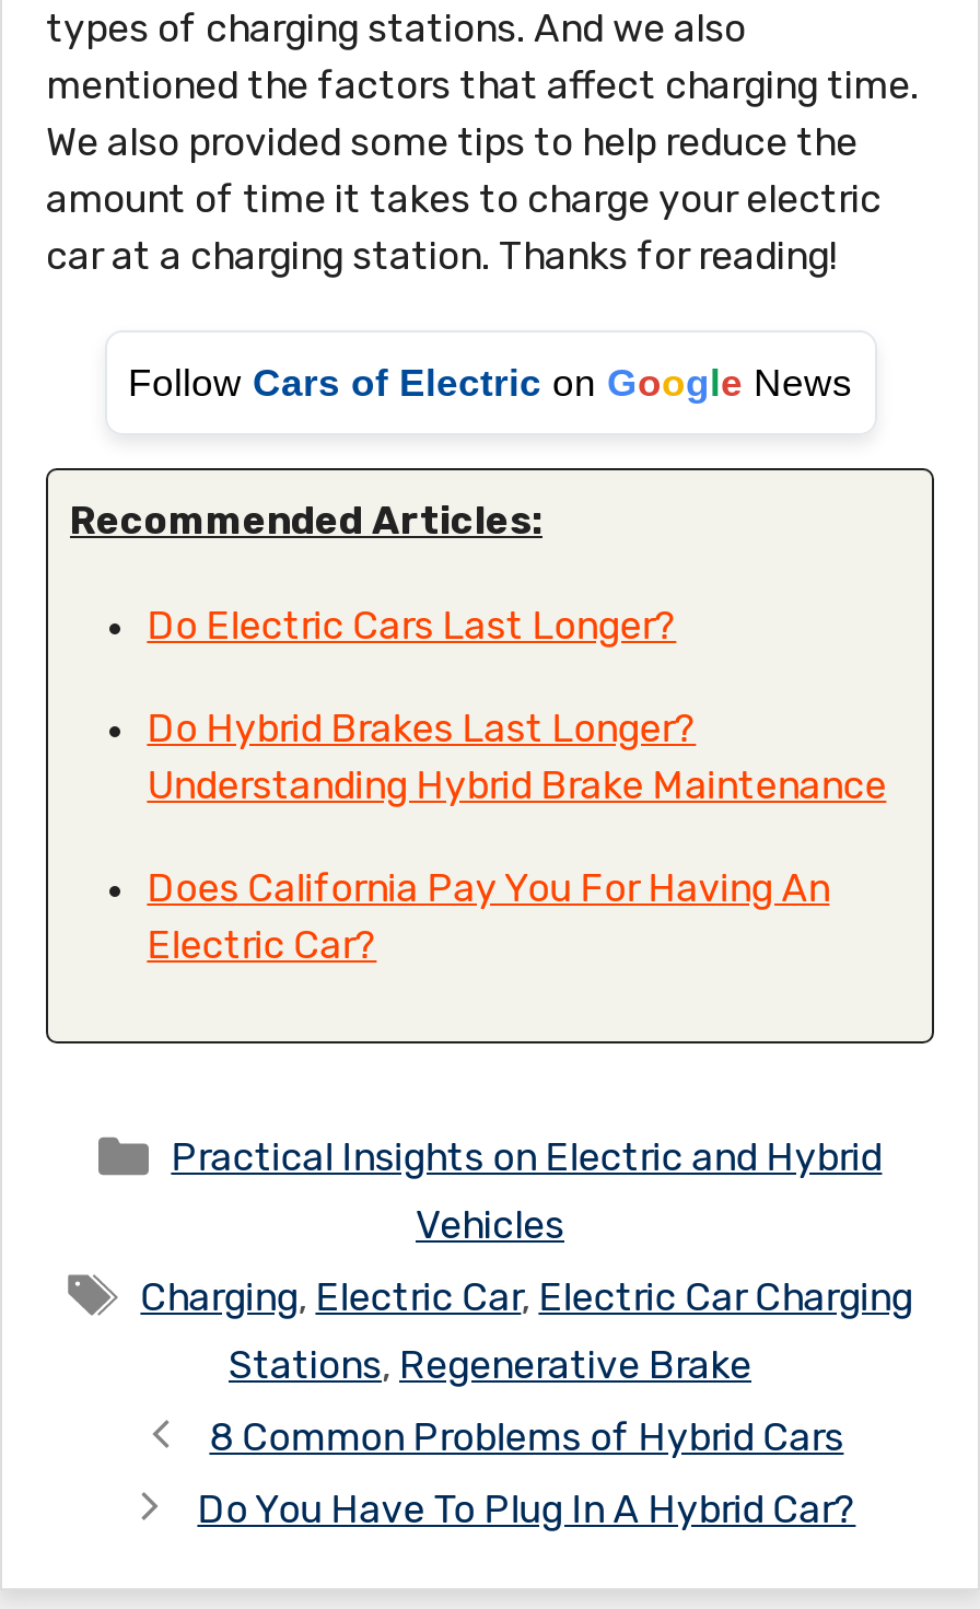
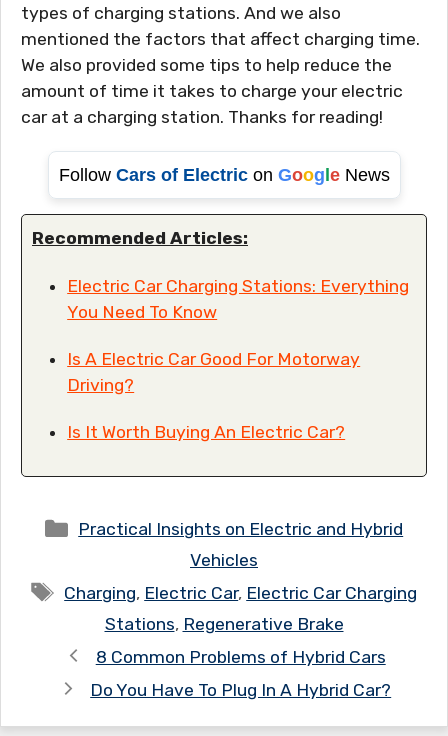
[147,603,676,647] Do Electric Cars Last Longer? -> [67,276,409,322] Electric Car Charging Stations: Everything | You Need To Know
[147,706,886,807] Do Hybrid Brakes Last Longer? | Understanding Hybrid Brake Maintenance -> [67,349,360,395] Is A Electric Car Good For Motorway | Driving?
[147,866,829,966] Does California Pay You For Having An | Electric Car? -> [67,422,345,442] Is It Worth Buying An Electric Car?

